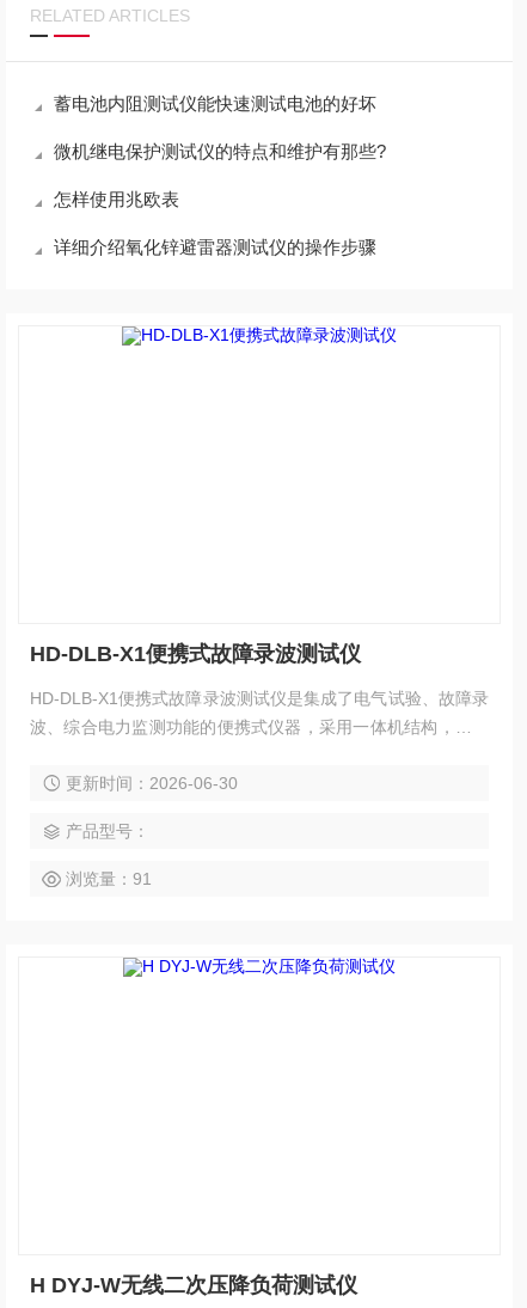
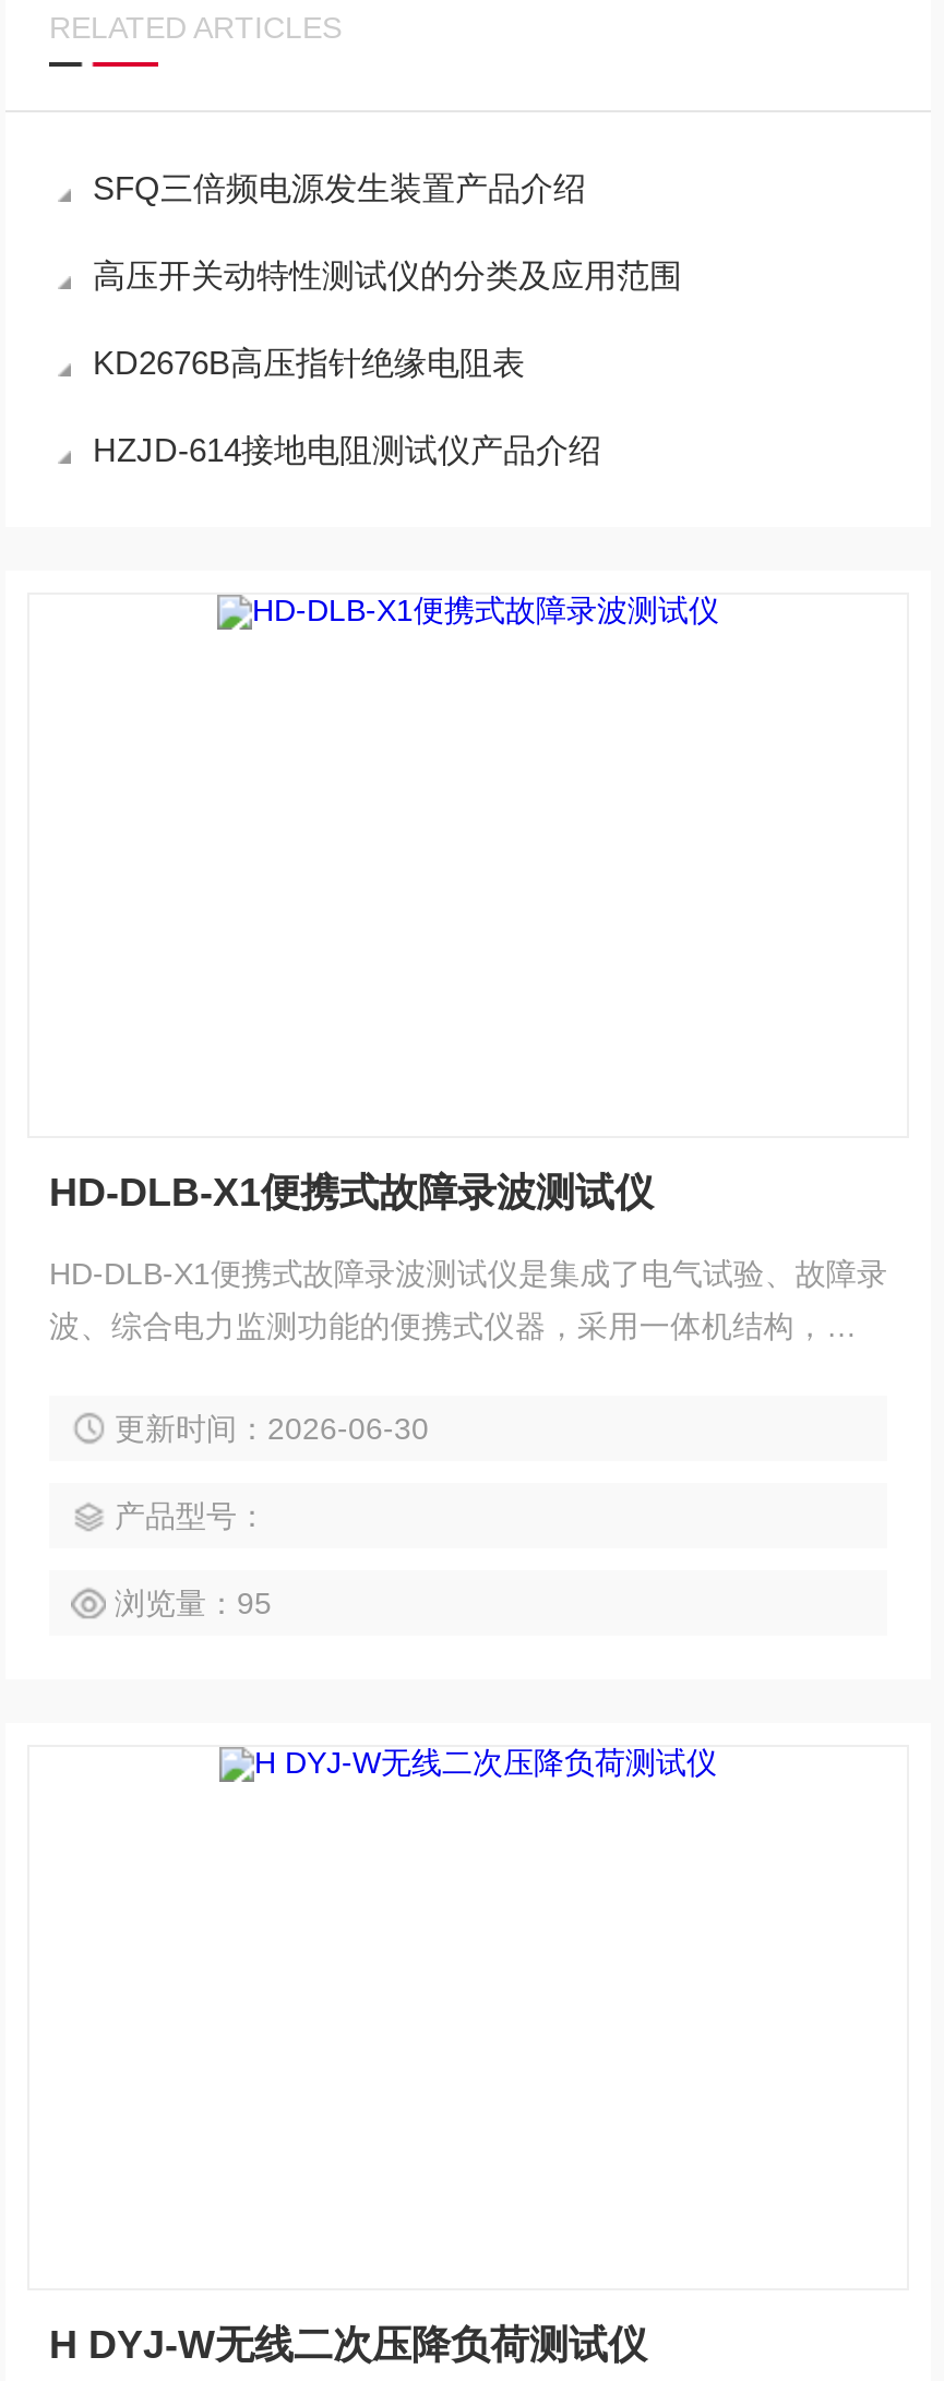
[54,93,376,114] 蓄电池内阻测试仪能快速测试电池的好坏 -> [93,169,586,206] SFQ三倍频电源发生装置产品介绍
[54,141,386,161] 微机继电保护测试仪的特点和维护有那些? -> [93,256,682,294] 高压开关动特性测试仪的分类及应用范围
[54,189,179,209] 怎样使用兆欧表 -> [93,344,525,381] KD2676B高压指针绝缘电阻表
[54,237,376,257] 详细介绍氧化锌避雷器测试仪的操作步骤 -> [93,431,601,468] HZJD-614接地电阻测试仪产品介绍
[66,869,152,888] 浏览量：91 -> [115,1586,272,1620] 浏览量：95

